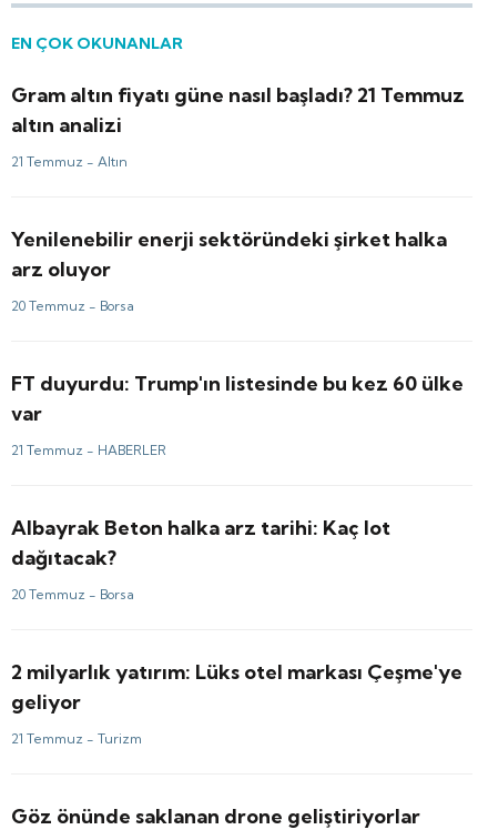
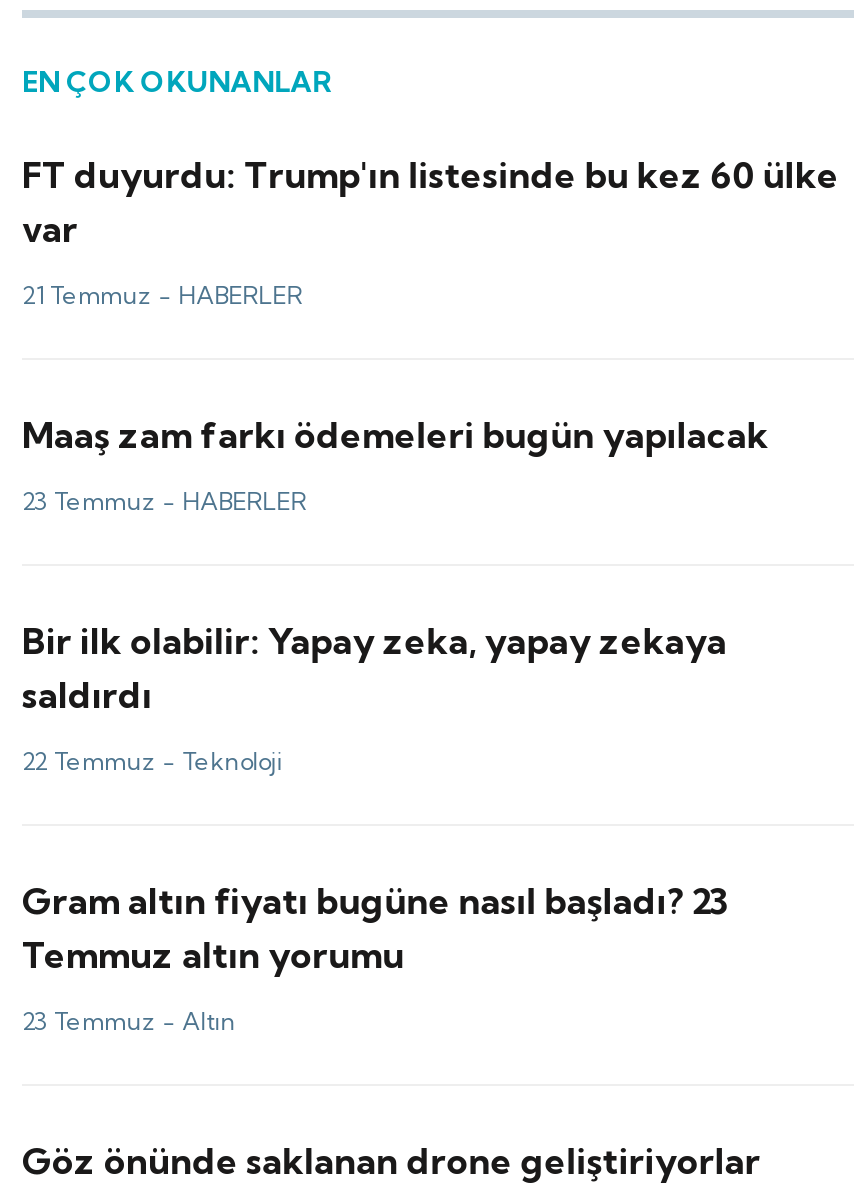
[11,82,465,314] Gram altın fiyatı güne nasıl başladı? 21 Temmuz | altın analizi | 21 Temmuz - Altın | Yenilenebilir enerji sektöründeki şirket halka | arz oluyor | 20 Temmuz - Borsa -> none
moved [11,371,464,458] -> [22,152,839,310]: FT duyurdu: Trump'ın listesinde bu kez 60 ülke | var | 21 Temmuz - HABERLER
[11,515,463,747] Albayrak Beton halka arz tarihi: Kaç lot | dağıtacak? | 20 Temmuz - Borsa | 2 milyarlık yatırım: Lüks otel markası Çeşme'ye | geliyor | 21 Temmuz - Turizm -> [22,412,769,1036] Maaş zam farkı ödemeleri bugün yapılacak | 23 Temmuz - HABERLER | Bir ilk olabilir: Yapay zeka, yapay zekaya | saldırdı | 22 Temmuz - Teknoloji | Gram altın fiyatı bugüne nasıl başladı? 23 | Temmuz altın yorumu | 23 Temmuz - Altın

